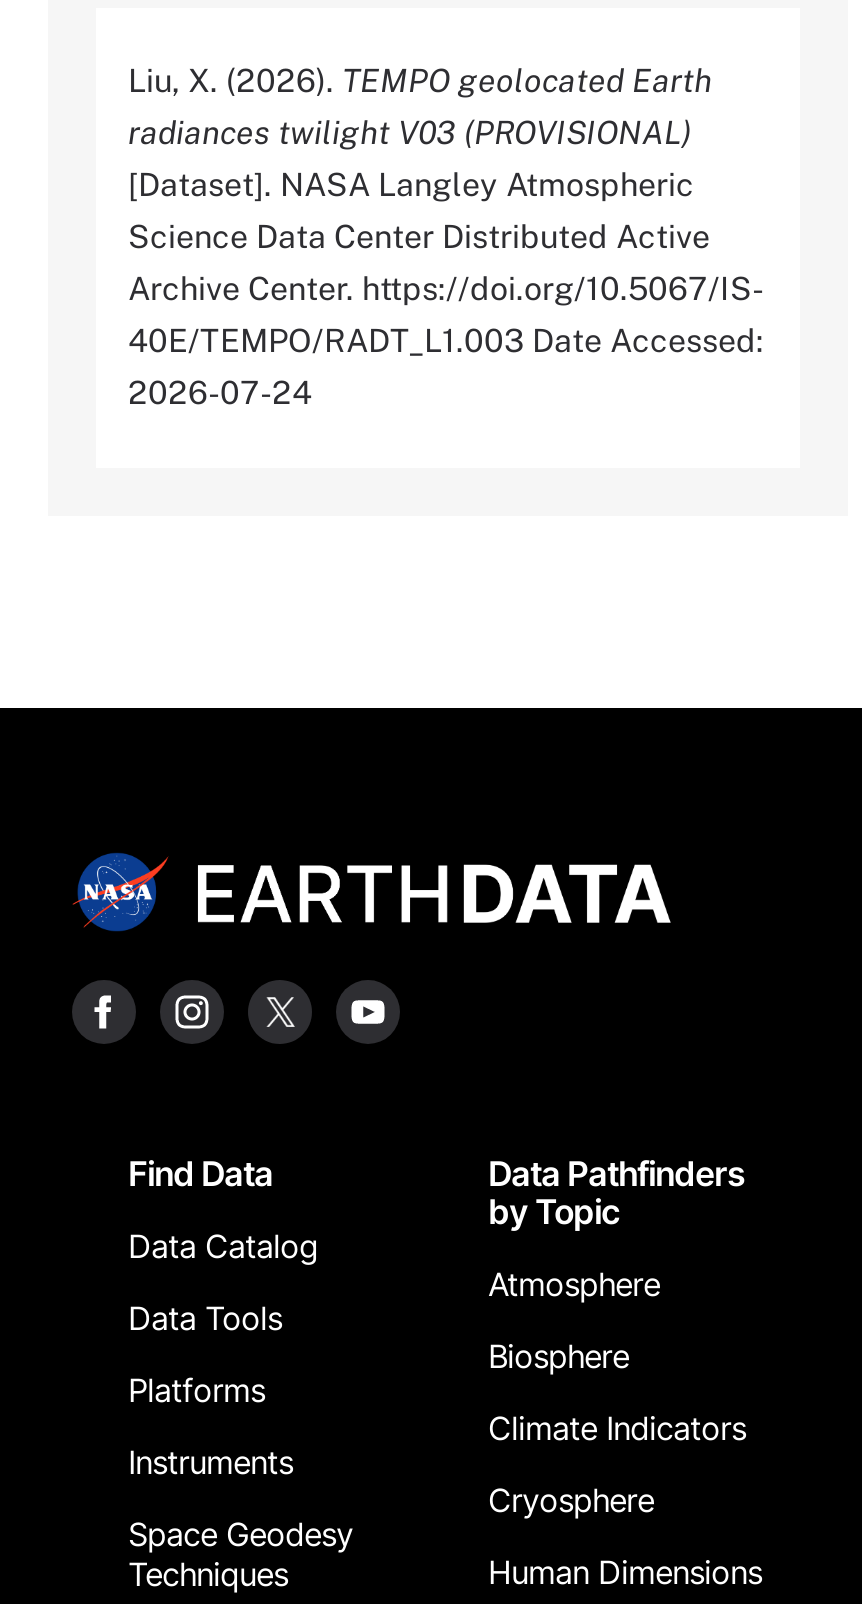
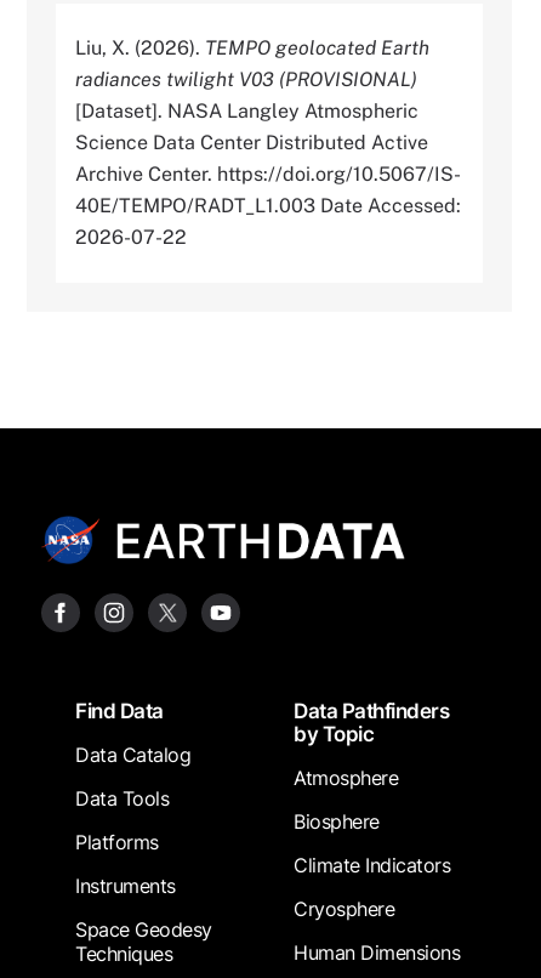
[128,374,312,412] 2026-07-24 -> [75,226,187,249] 2026-07-22

